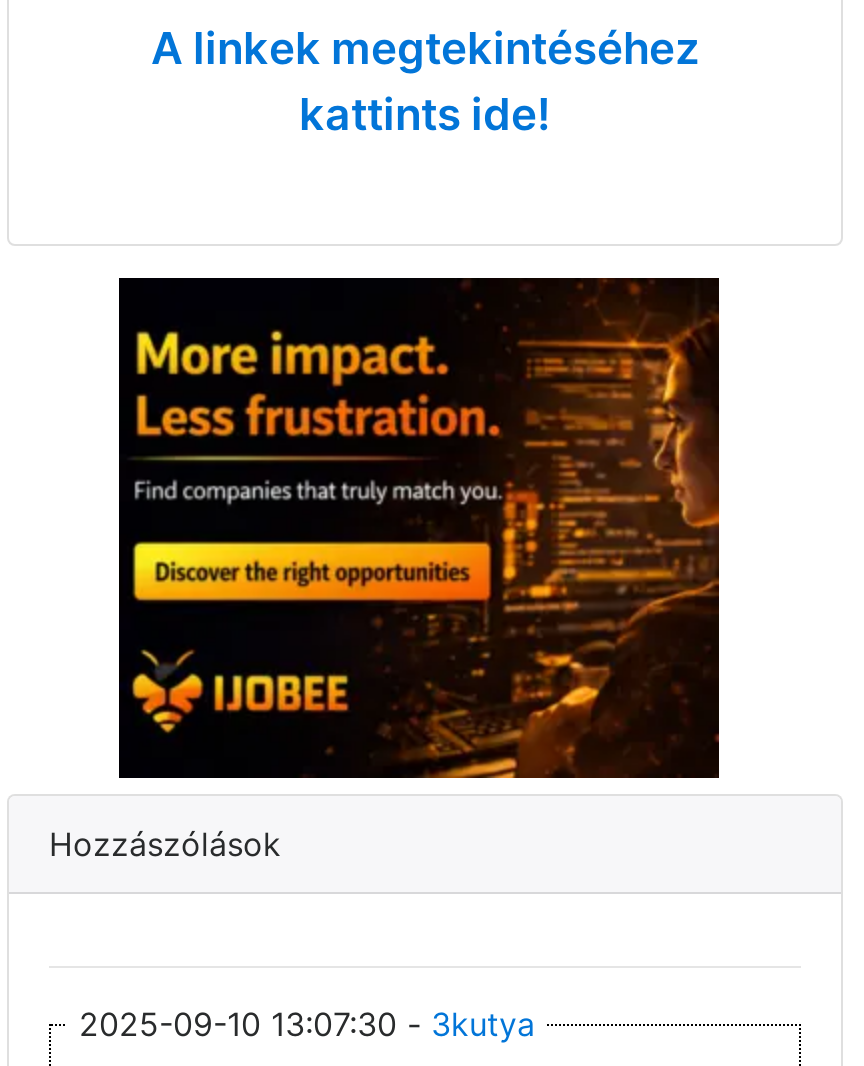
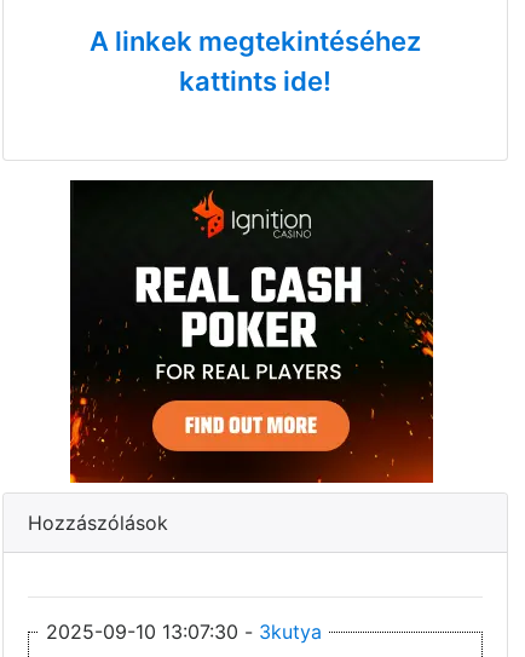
[117,278,721,780] [image] -> [69,180,434,484] [image]

